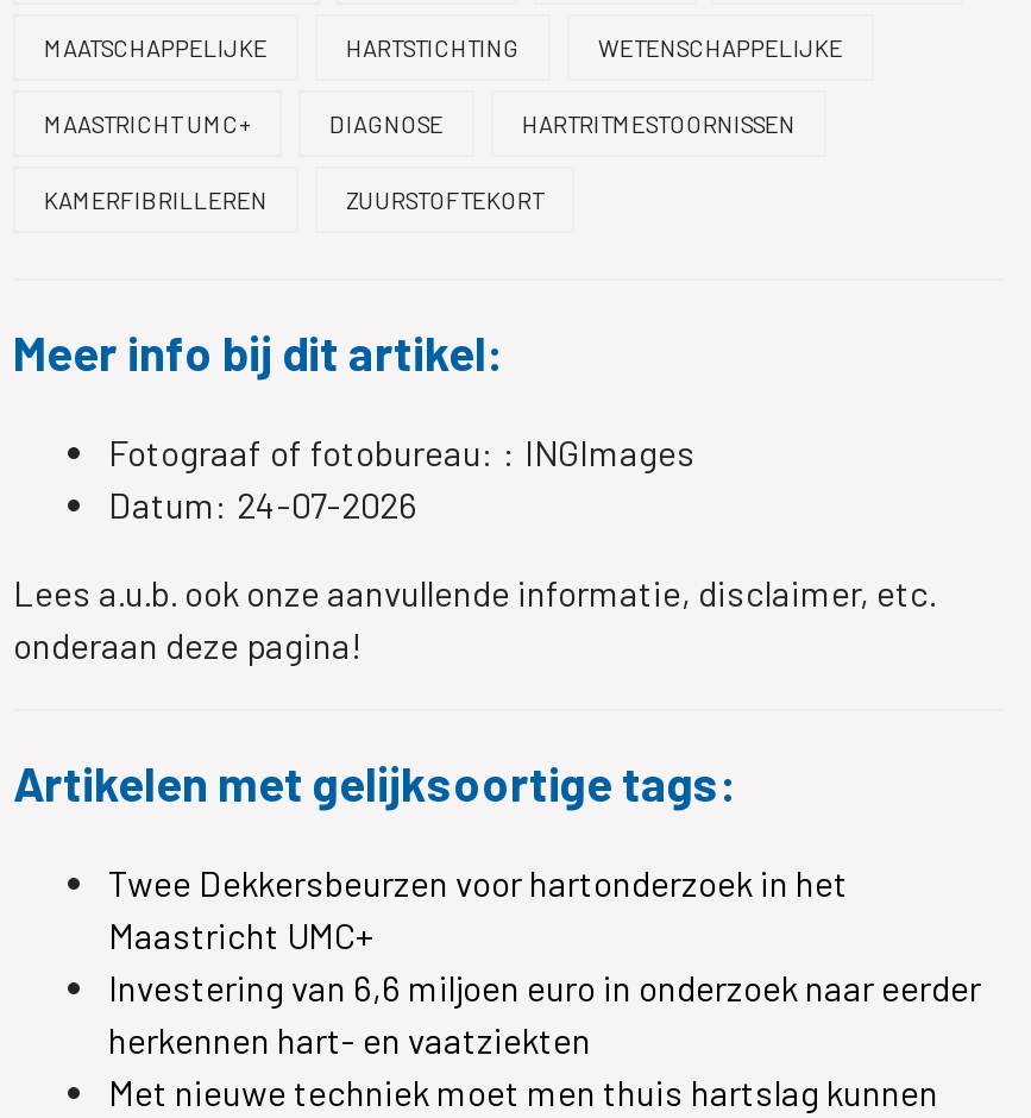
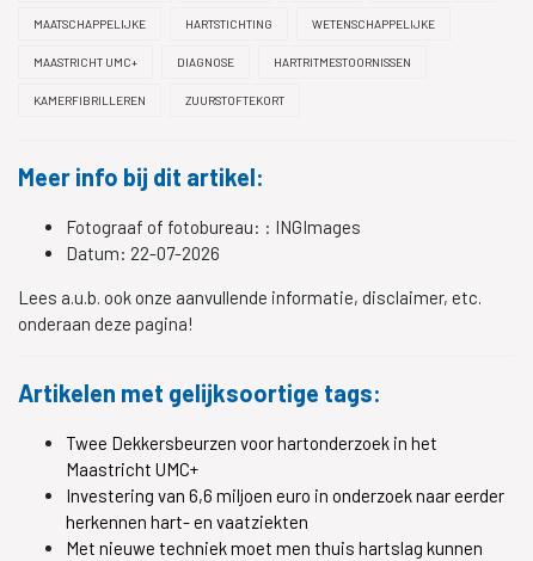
[108,483,417,526] Datum: 24-07-2026 -> [66,242,220,264] Datum: 22-07-2026

